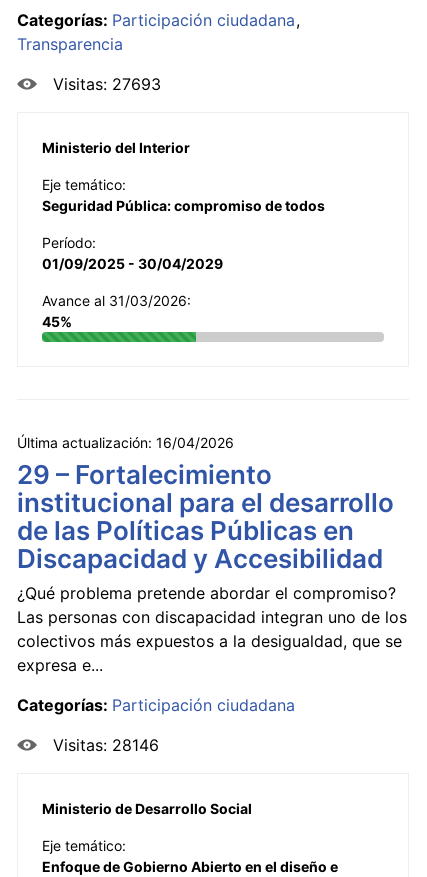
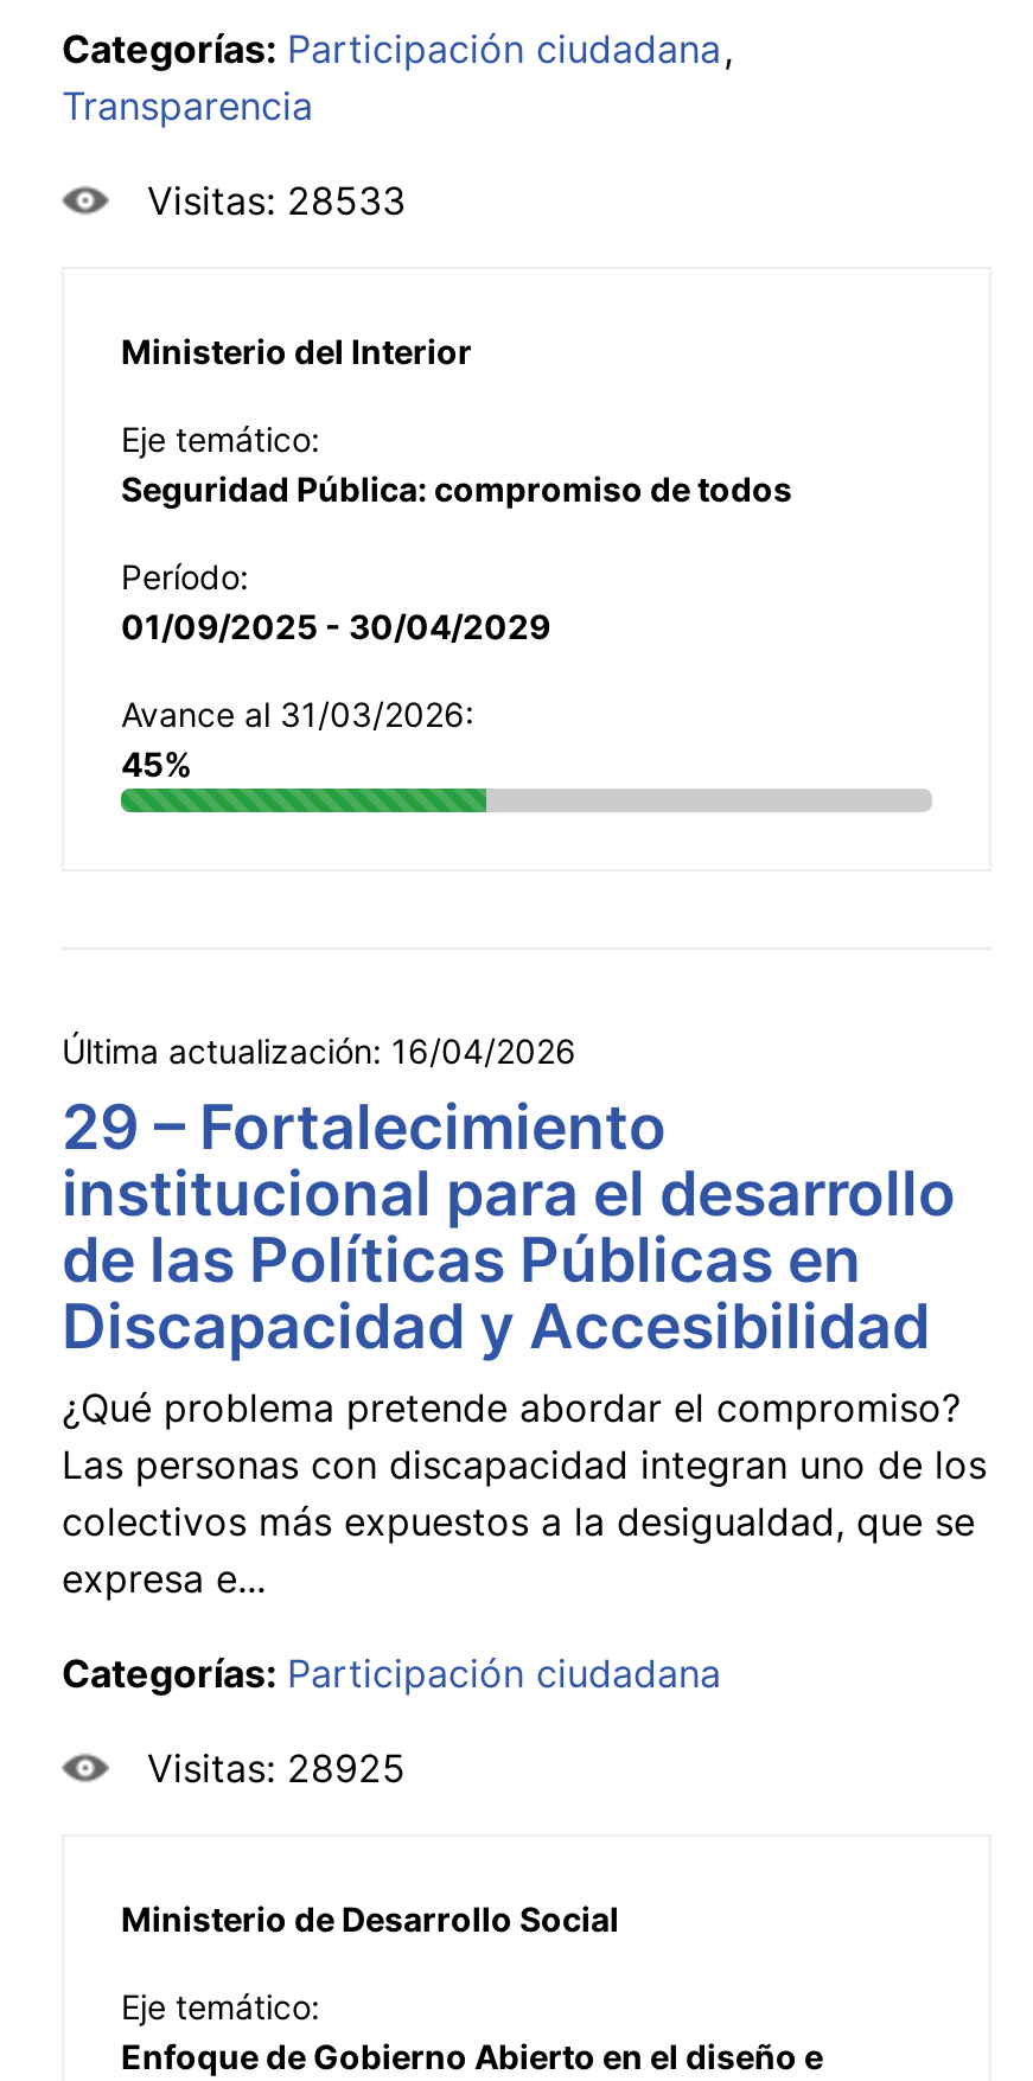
[53,74,161,94] Visitas: 27693 -> [147,176,406,224] Visitas: 28533
[53,735,159,755] Visitas: 28146 -> [147,1744,406,1791] Visitas: 28925

